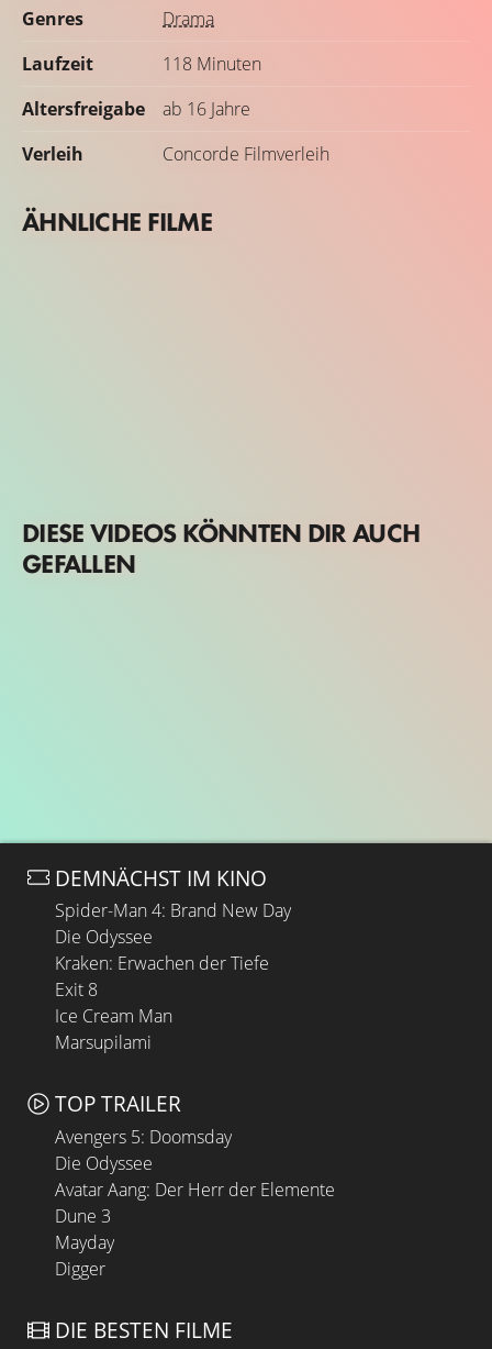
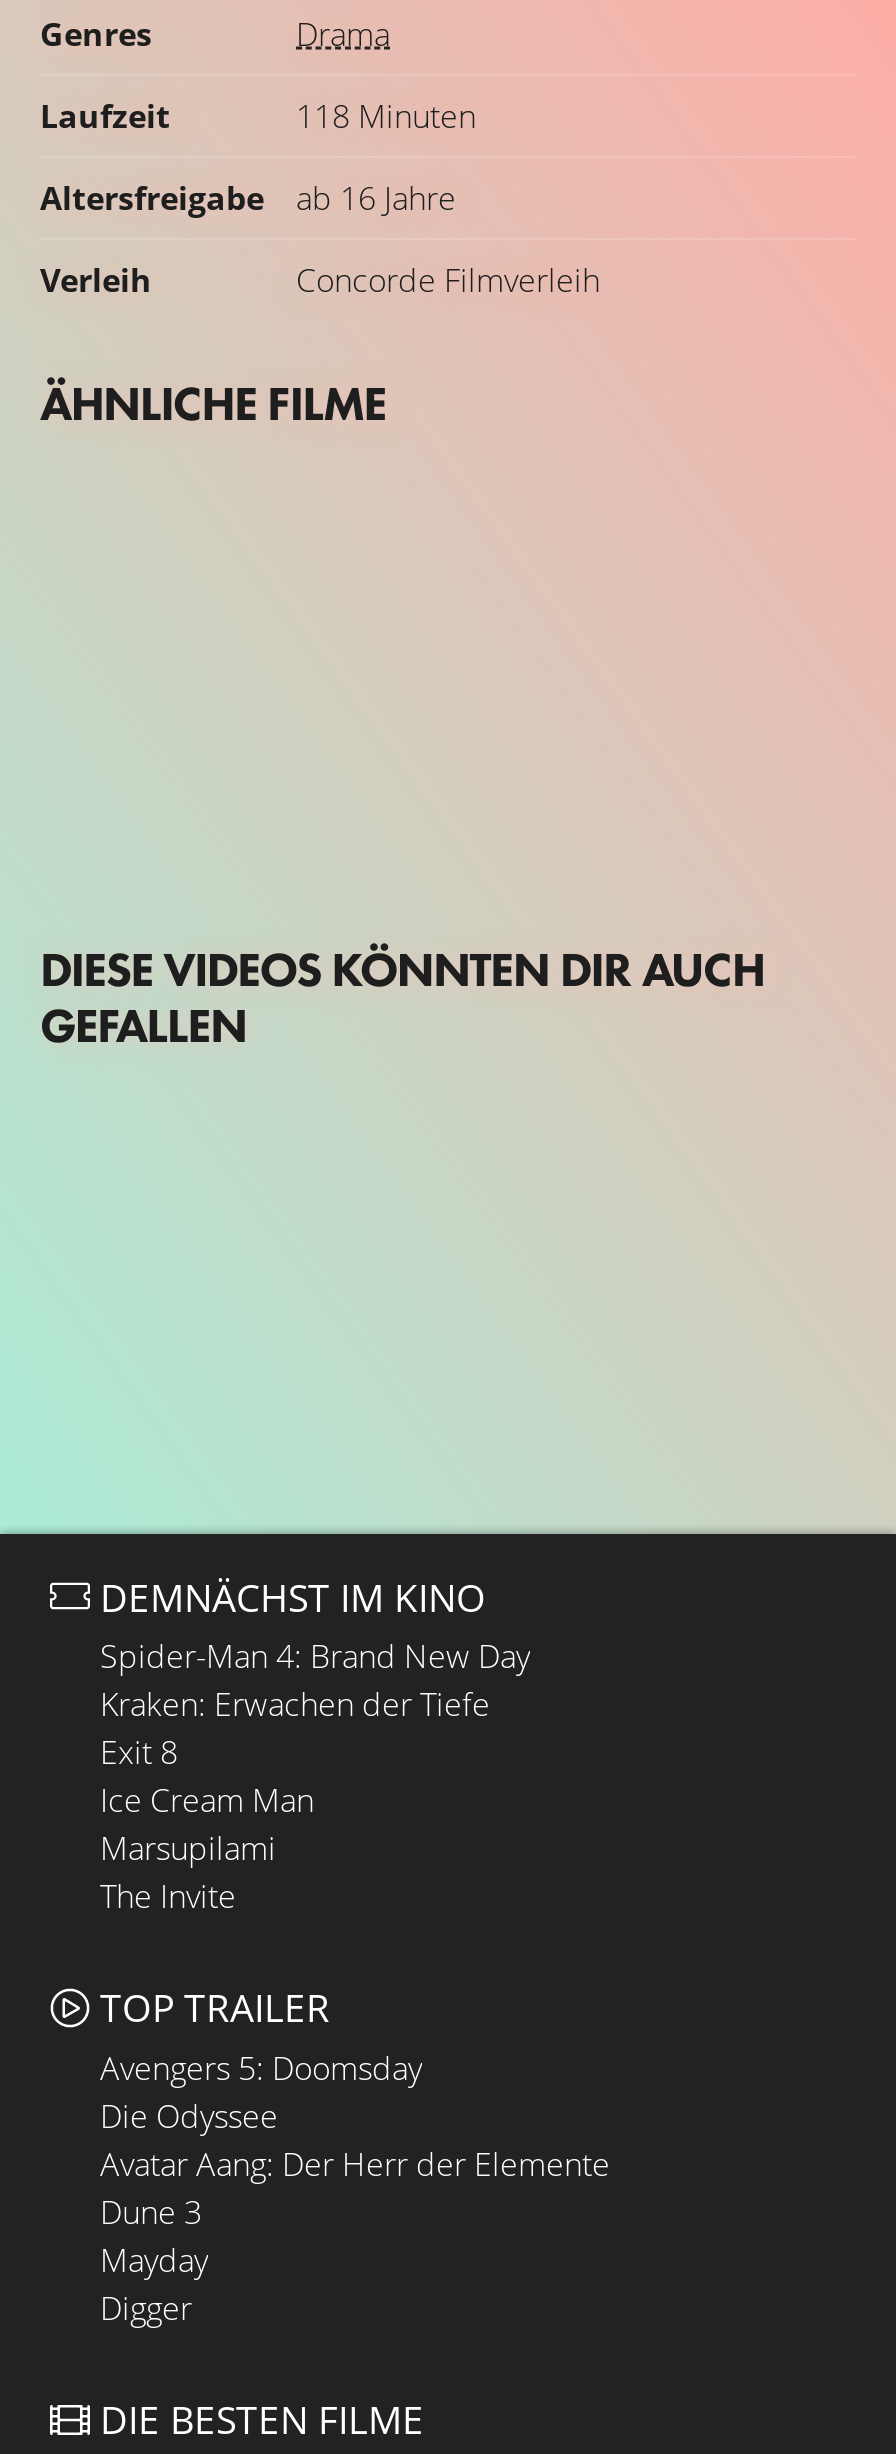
[55,925,153,949] Die Odyssee -> none
moved [55,951,269,1055] -> [100,1683,490,1871]: Kraken: Erwachen der Tiefe | Exit 8 | Ice Cream Man | Marsupilami
none -> [100,1875,236,1919] The Invite

